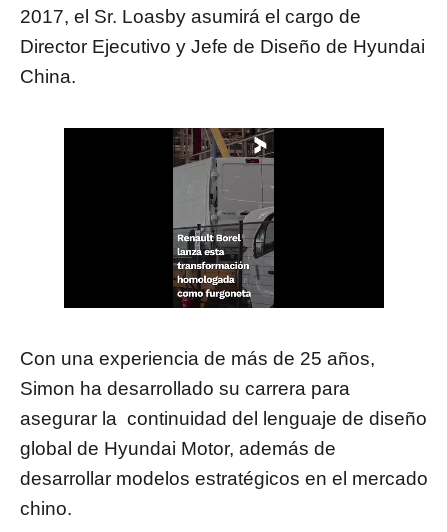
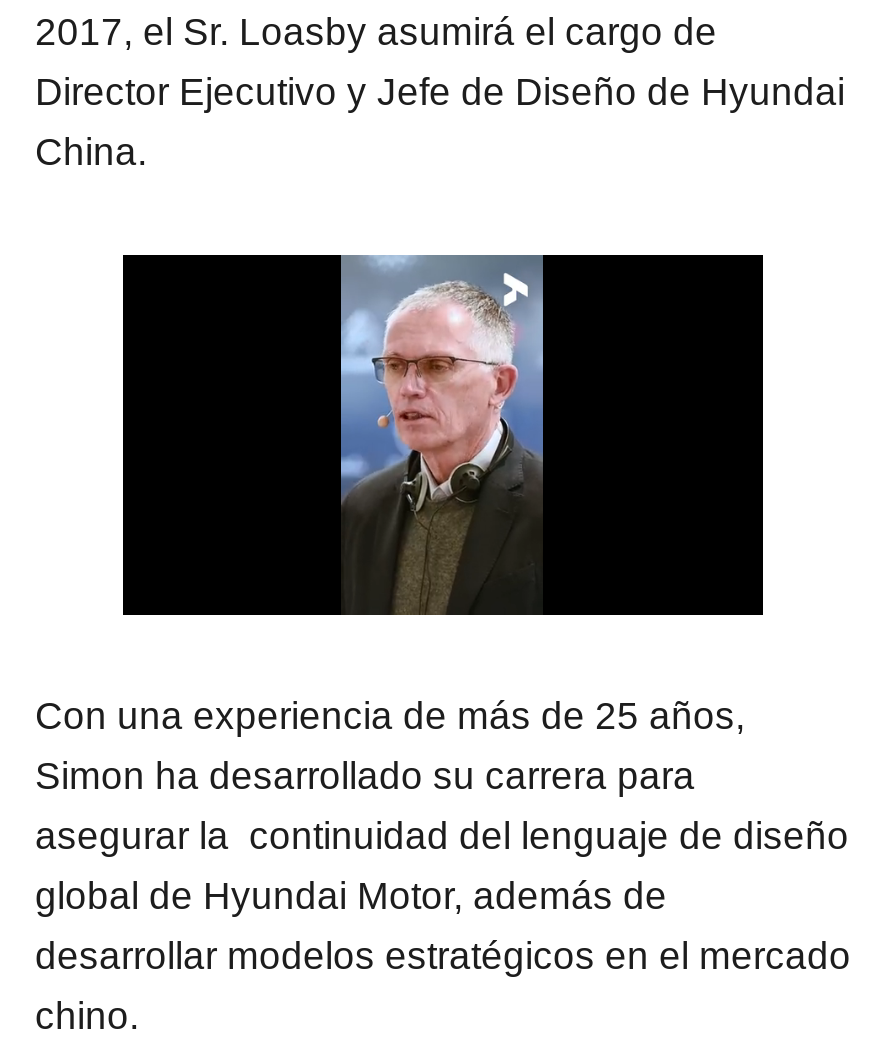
[173,127,274,308] [image] -> [339,253,545,615] [image]

